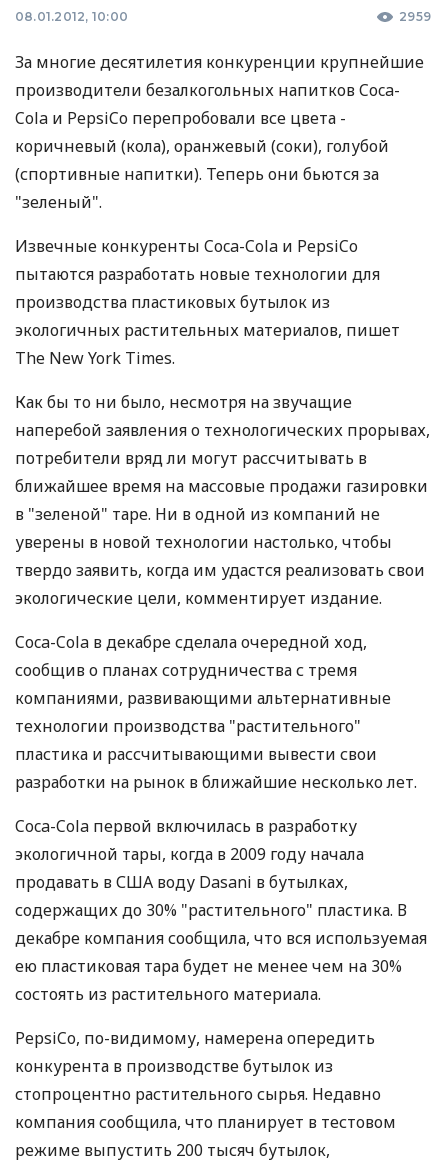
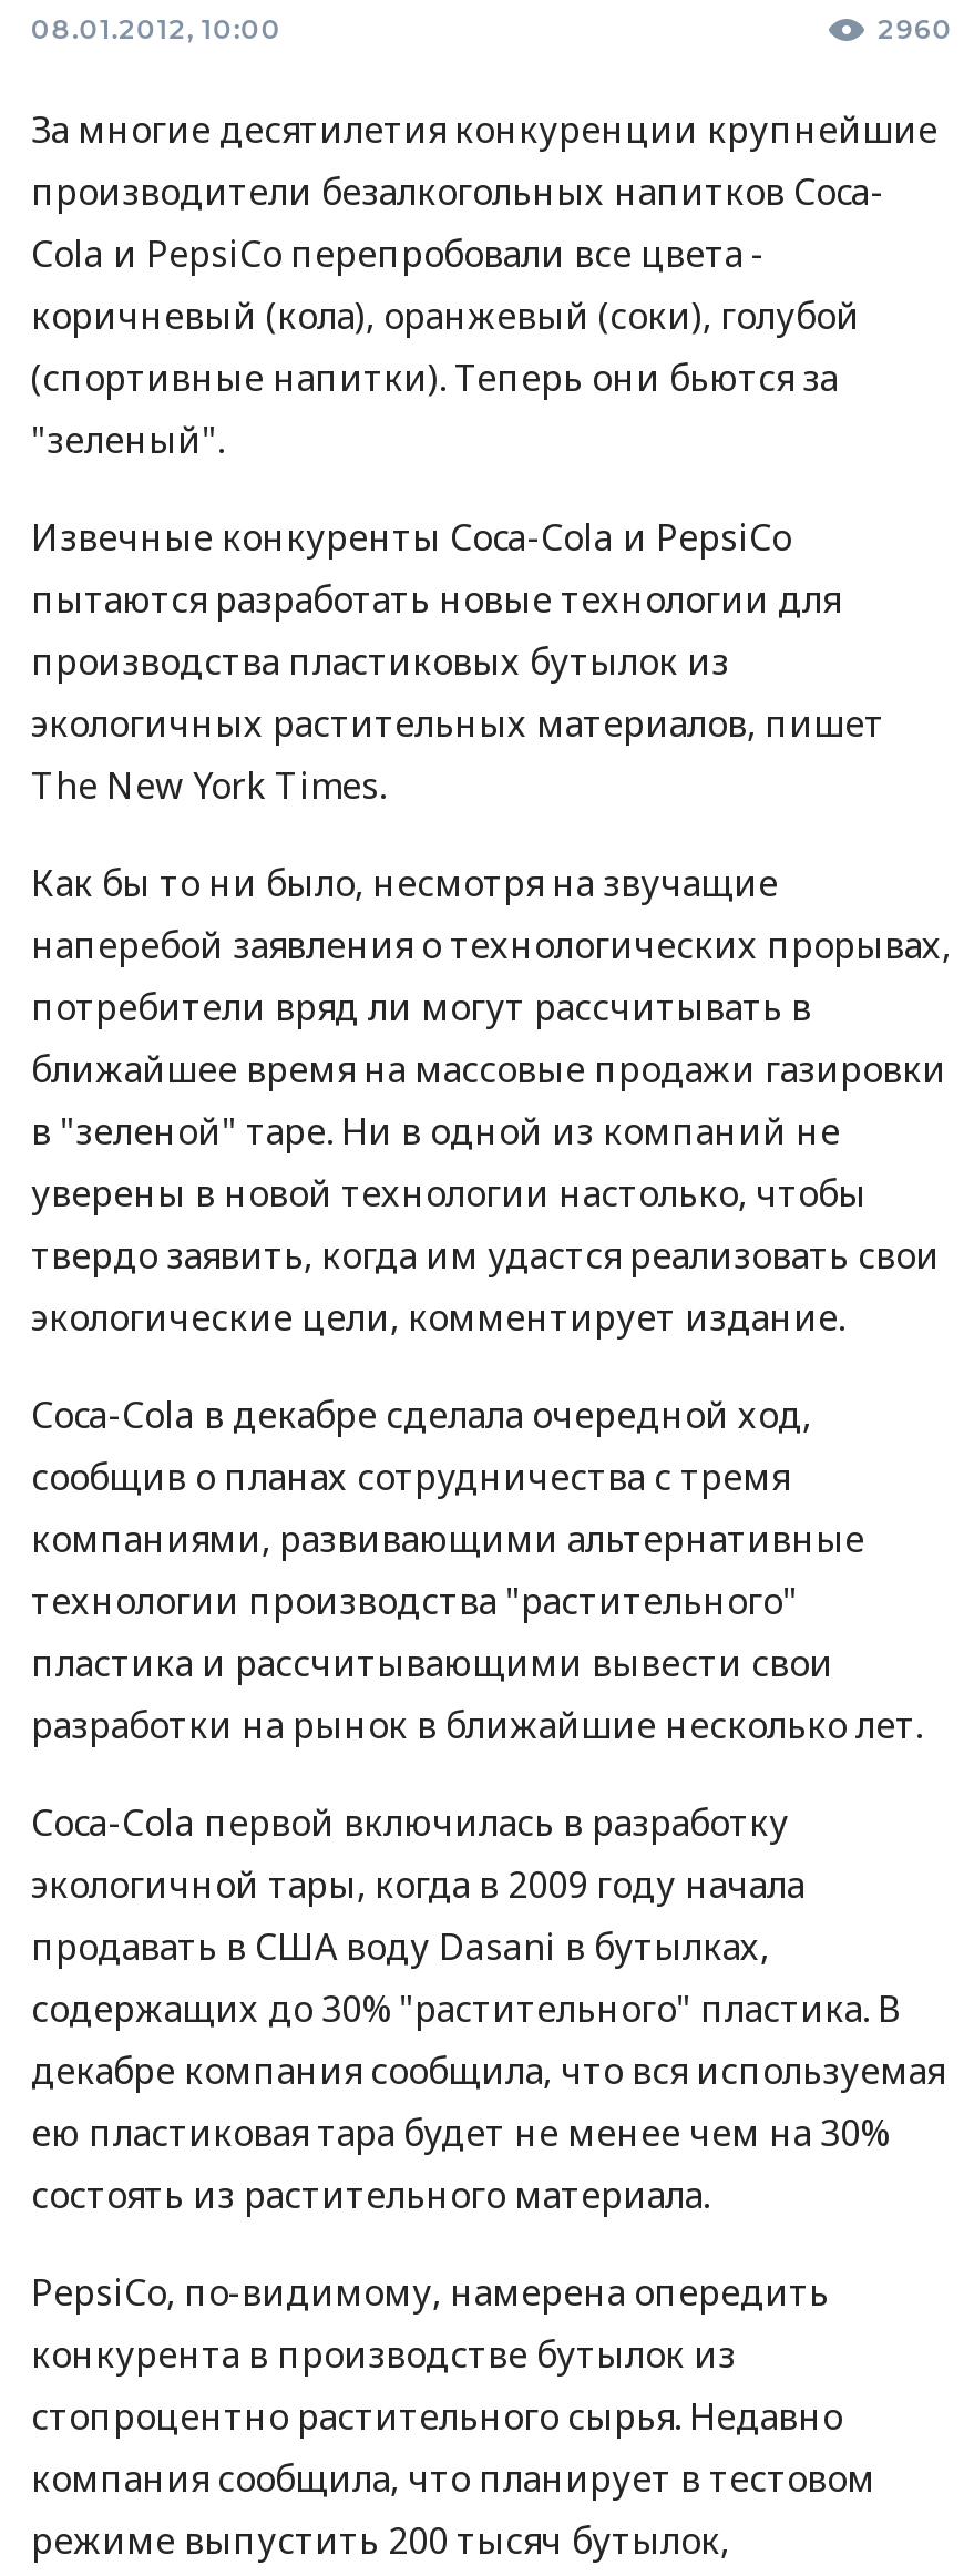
[399,9,431,24] 2959 -> [878,12,953,45] 2960

